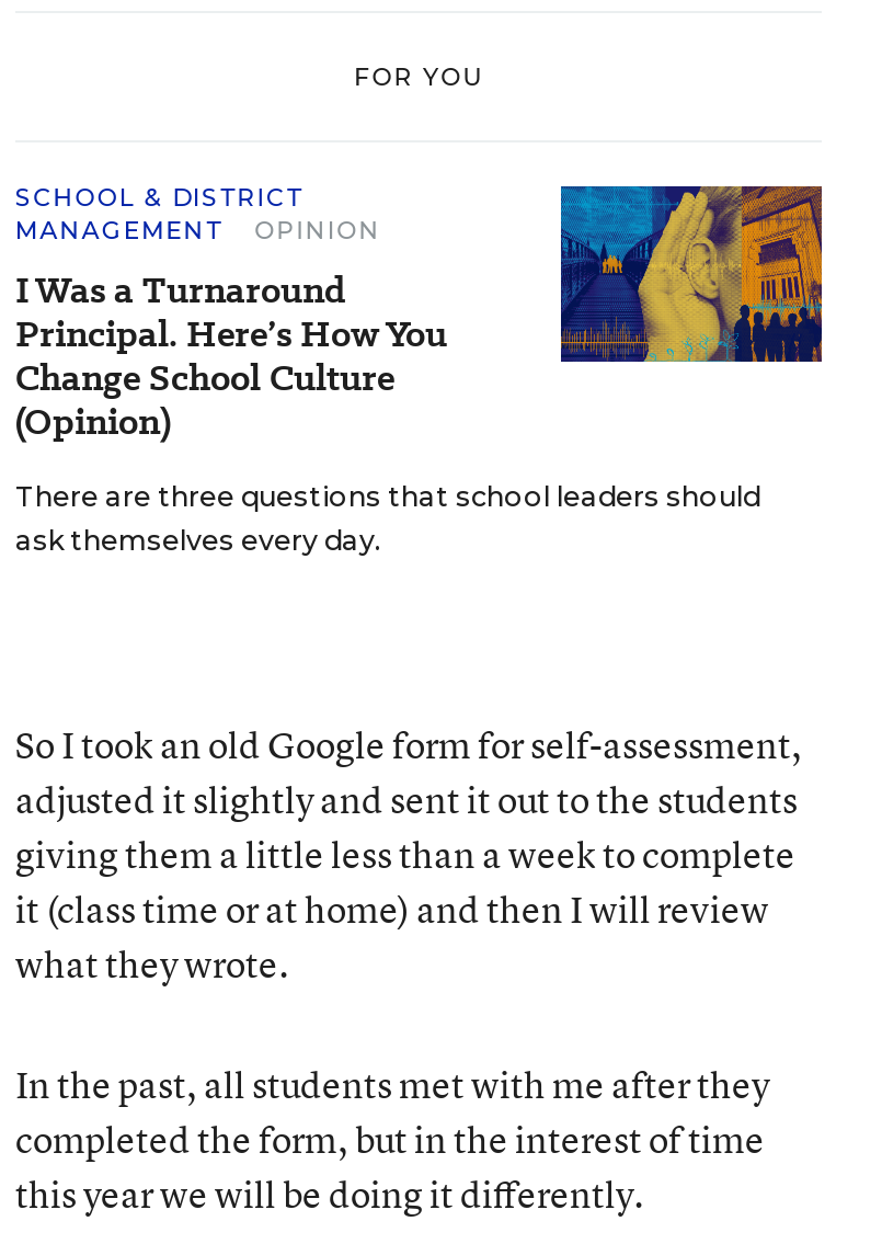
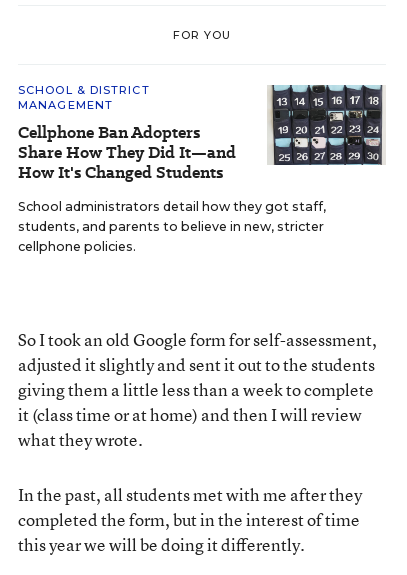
[559,184,824,364] [image] -> [267,84,386,166] [image]
[15,215,447,447] OPINION | I Was a Turnaround | Principal. Here’s How You | Change School Culture | (Opinion) -> [18,121,236,184] Cellphone Ban Adopters | Share How They Did It—and | How It's Changed Students
[15,480,760,557] There are three questions that school leaders should | ask themselves every day. -> [18,199,326,254] School administrators detail how they got staff, | students, and parents to believe in new, stricter | cellphone policies.

